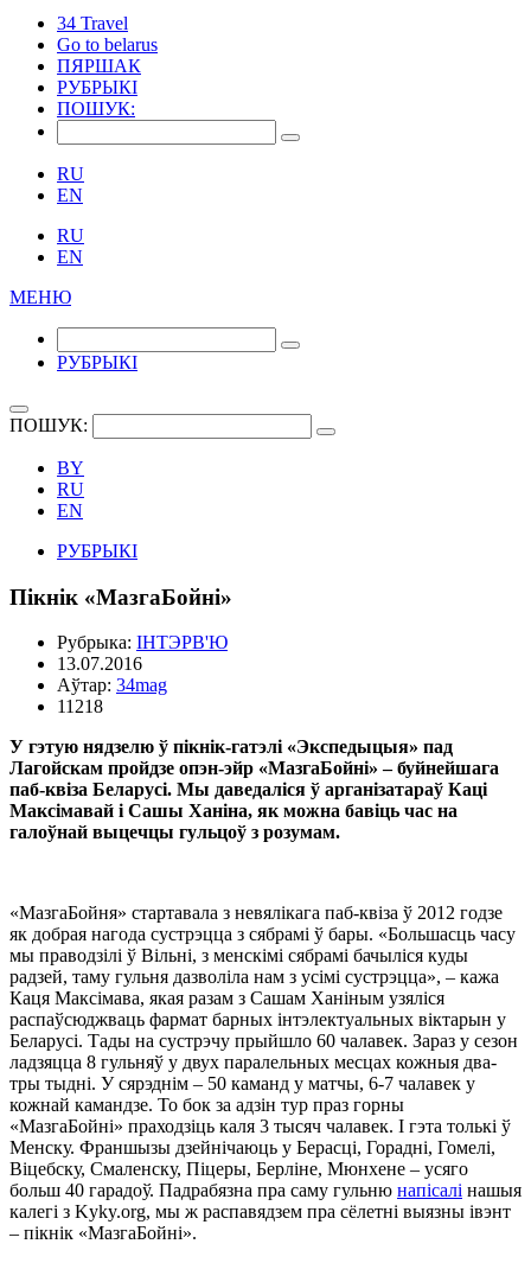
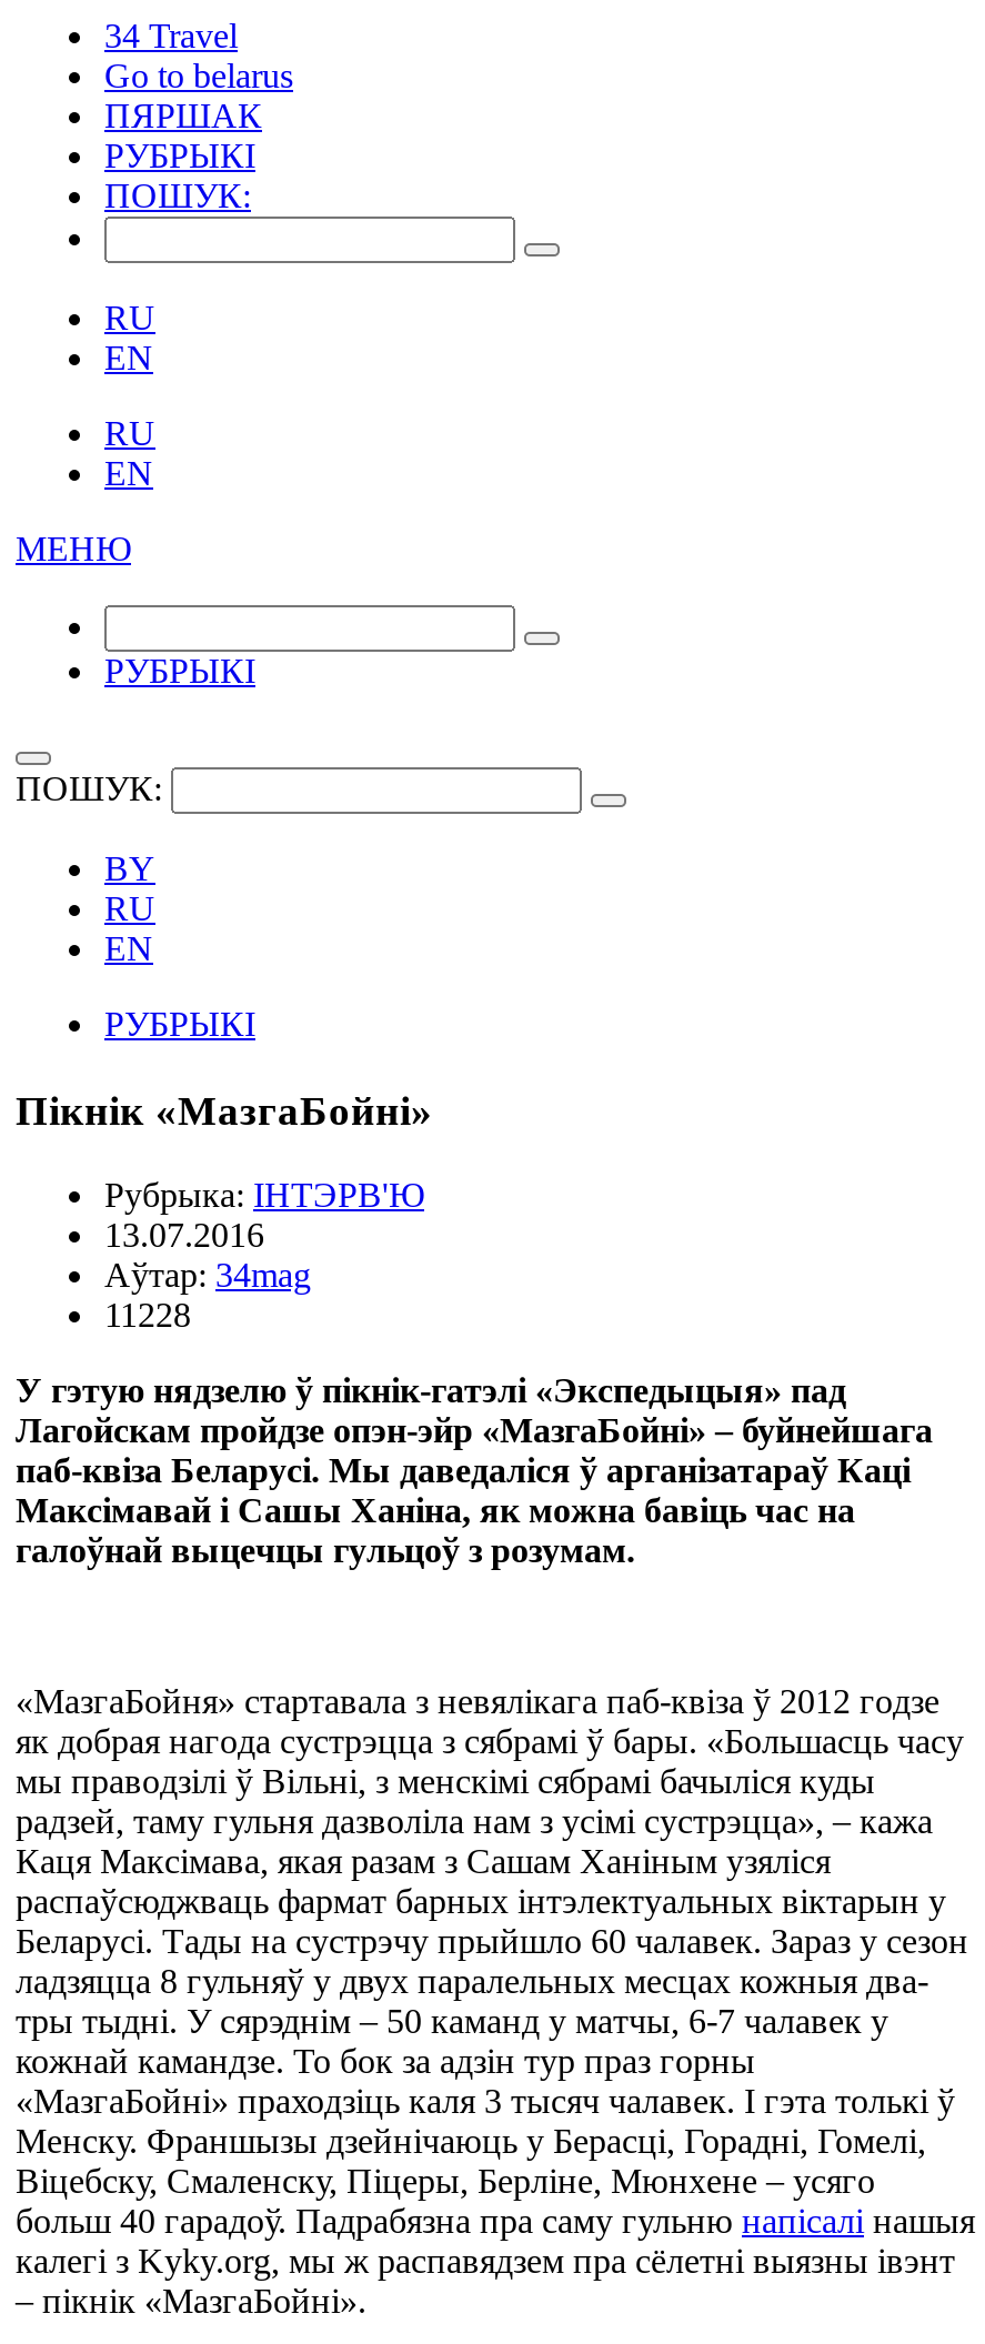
[57,697,103,717] 11218 -> [104,1297,191,1334] 11228

